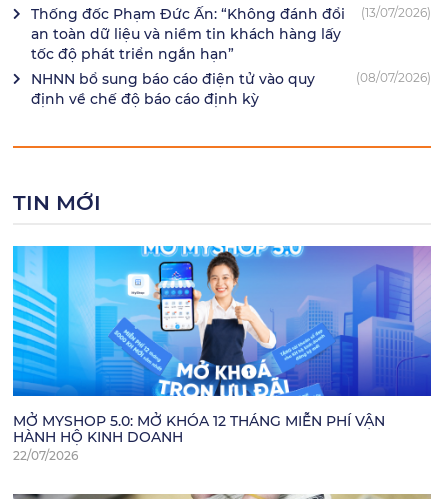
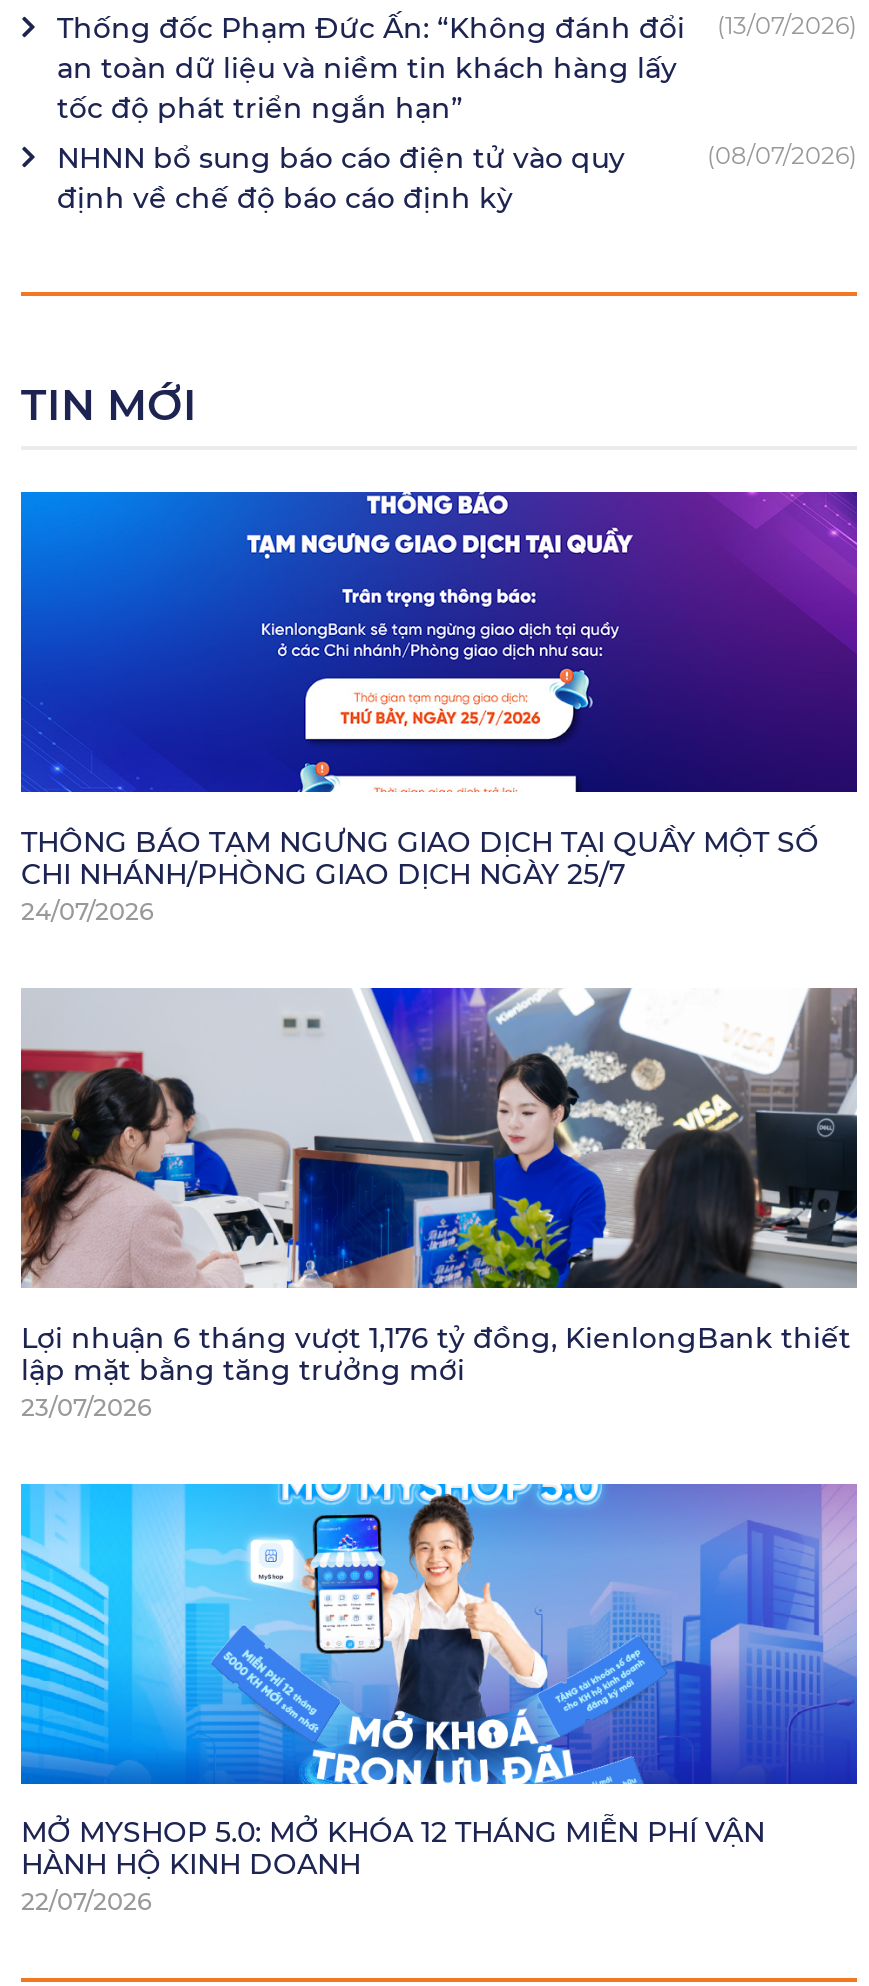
none -> [19,490,859,926] [image] | THÔNG BÁO TẠM NGƯNG GIAO DỊCH TẠI QUẦY MỘT SỐ | CHI NHÁNH/PHÒNG GIAO DỊCH NGÀY 25/7 | 24/07/2026
none -> [19,986,859,1421] [image] | Lợi nhuận 6 tháng vượt 1,176 tỷ đồng, KienlongBank thiết | lập mặt bằng tăng trưởng mới | 23/07/2026

